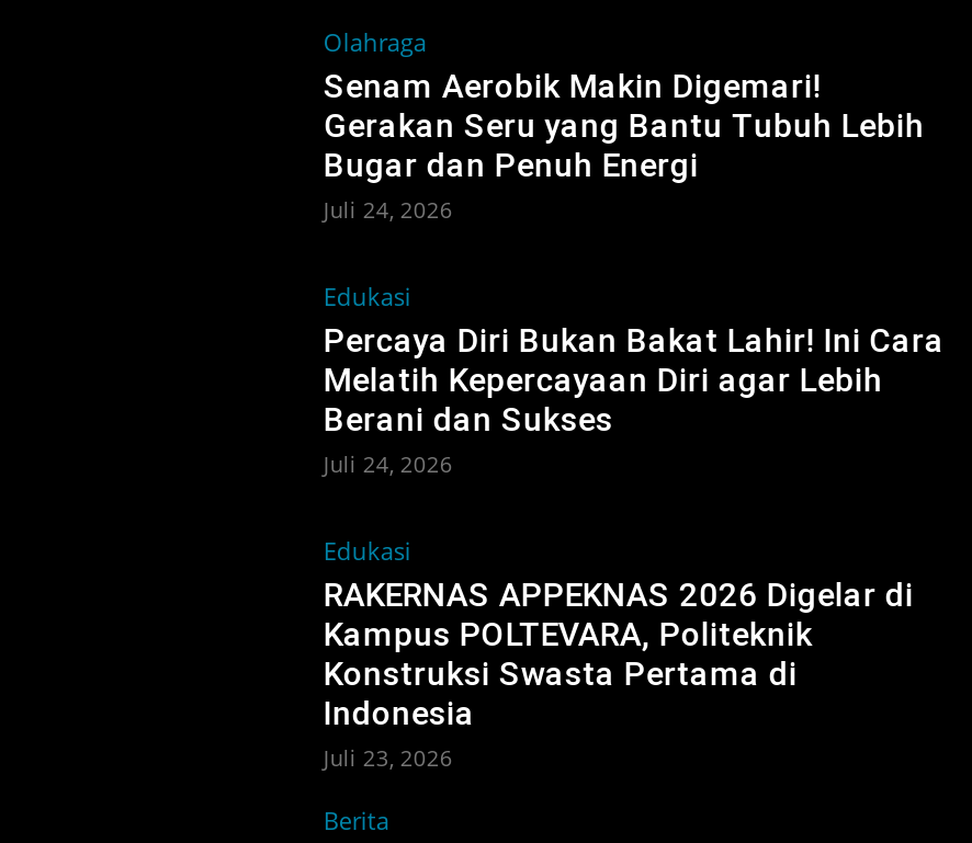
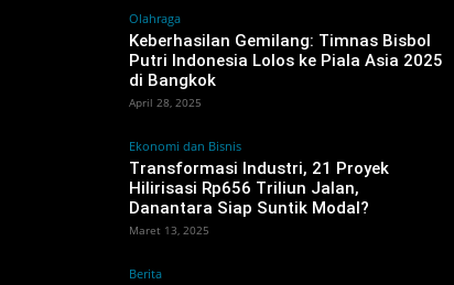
[323,66,944,774] Senam Aerobik Makin Digemari! | Gerakan Seru yang Bantu Tubuh Lebih | Bugar dan Penuh Energi | Juli 24, 2026 | Edukasi | Percaya Diri Bukan Bakat Lahir! Ini Cara | Melatih Kepercayaan Diri agar Lebih | Berani dan Sukses | Juli 24, 2026 | Edukasi | RAKERNAS APPEKNAS 2026 Digelar di | Kampus POLTEVARA, Politeknik | Konstruksi Swasta Pertama di | Indonesia | Juli 23, 2026 -> [129,31,443,238] Keberhasilan Gemilang: Timnas Bisbol | Putri Indonesia Lolos ke Piala Asia 2025 | di Bangkok | April 28, 2025 | Ekonomi dan Bisnis | Transformasi Industri, 21 Proyek | Hilirisasi Rp656 Triliun Jalan, | Danantara Siap Suntik Modal? | Maret 13, 2025

